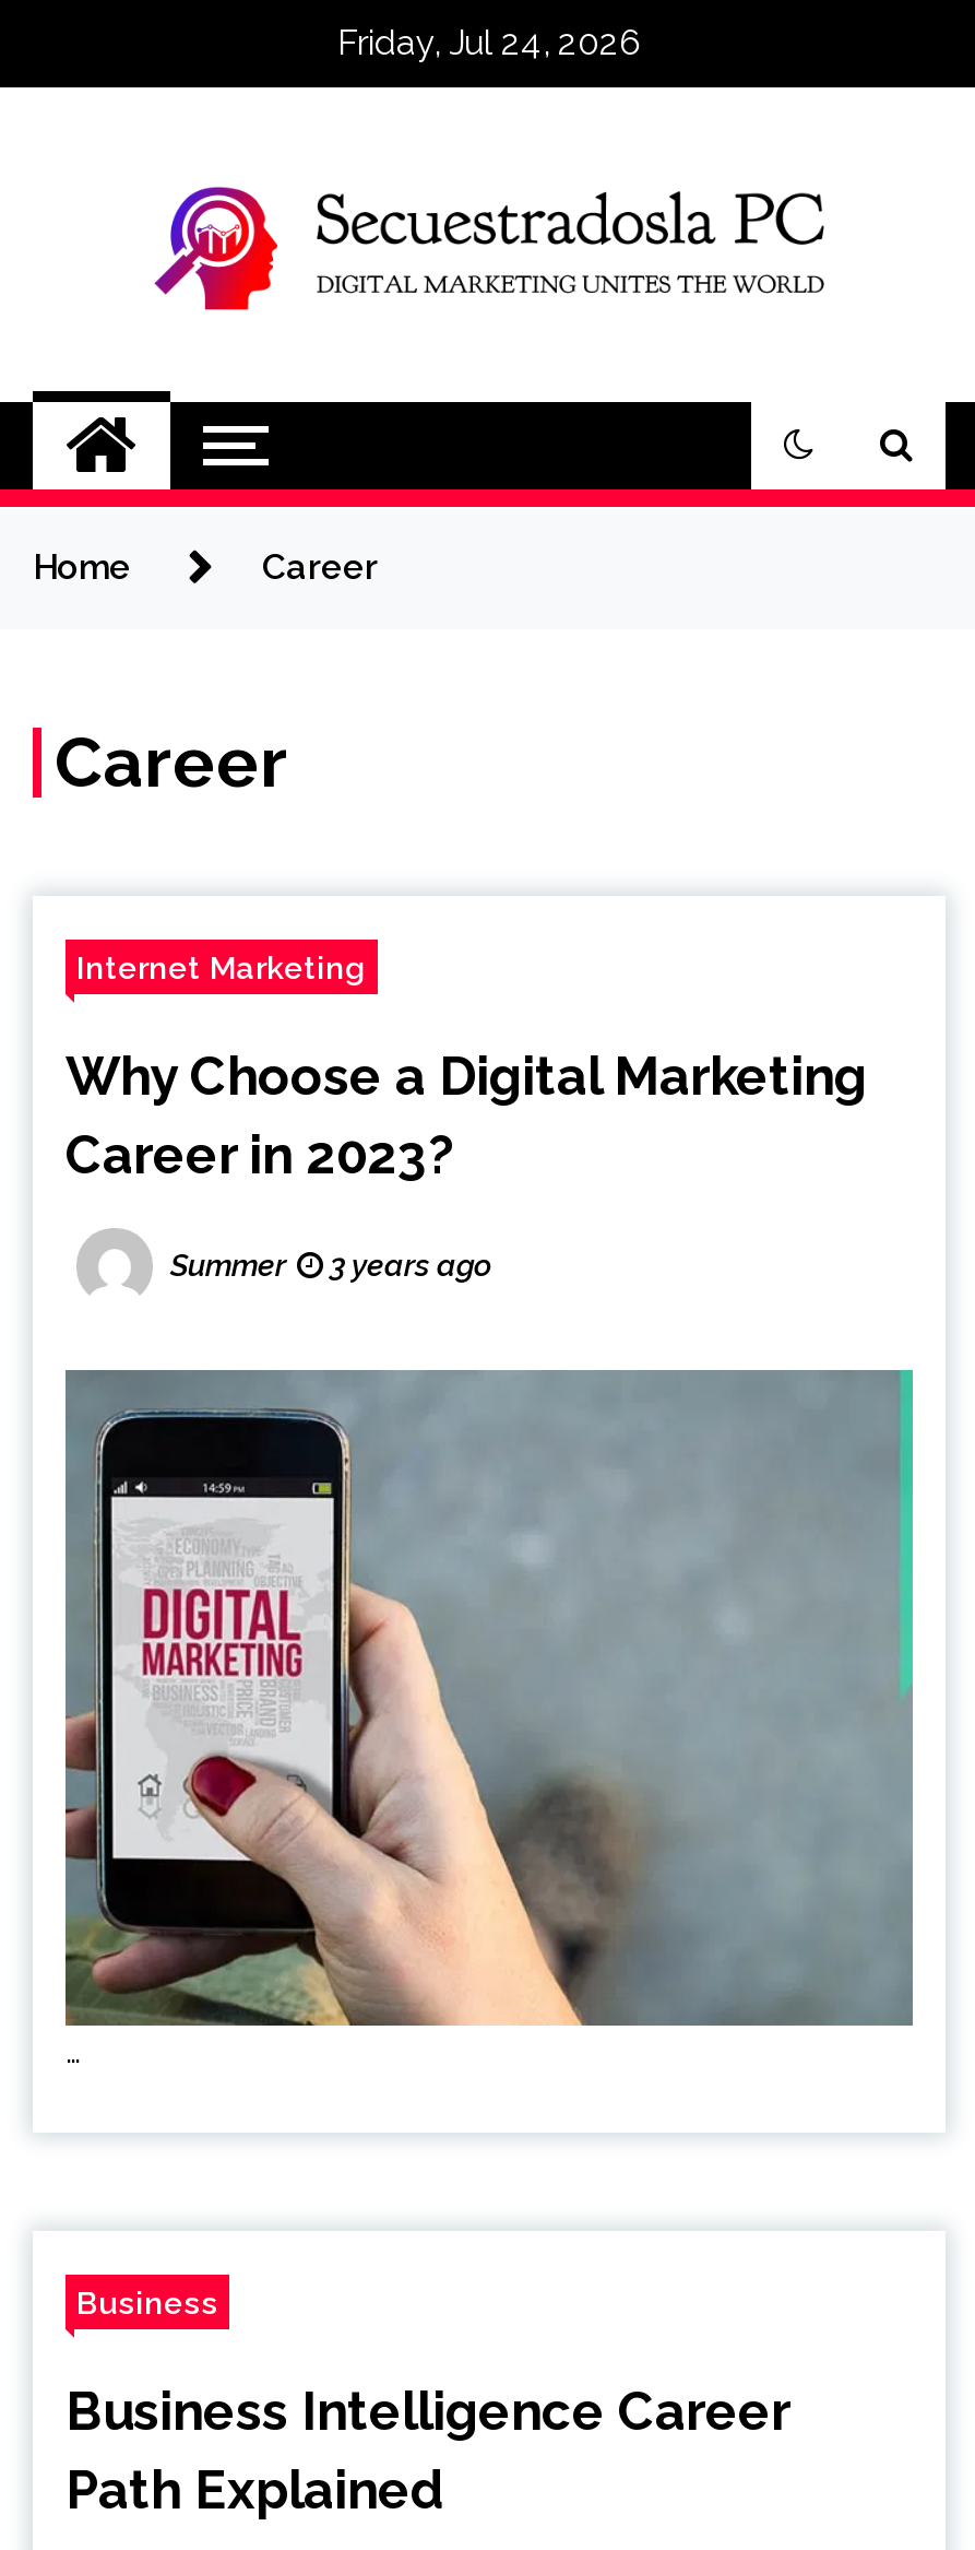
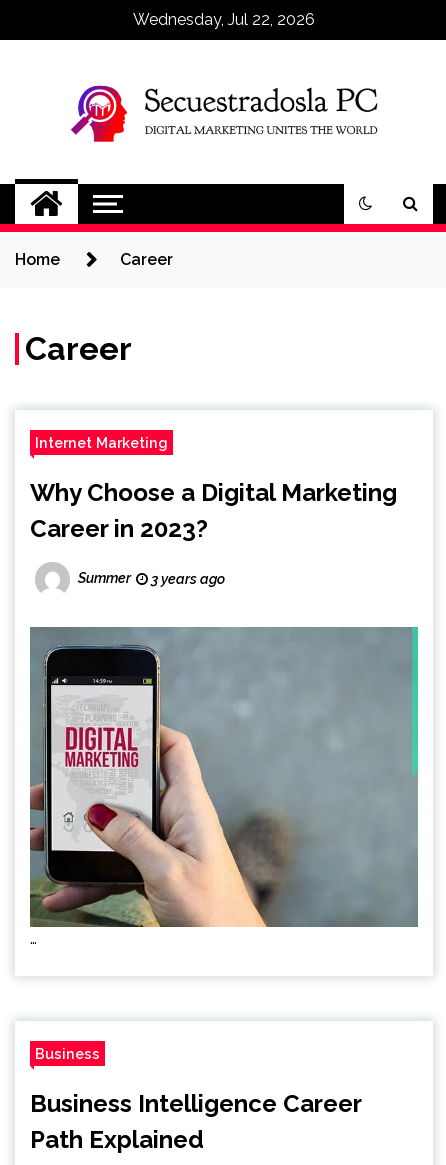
[337,22,641,63] Friday, Jul 24, 2026 -> [133,10,315,29] Wednesday, Jul 22, 2026

